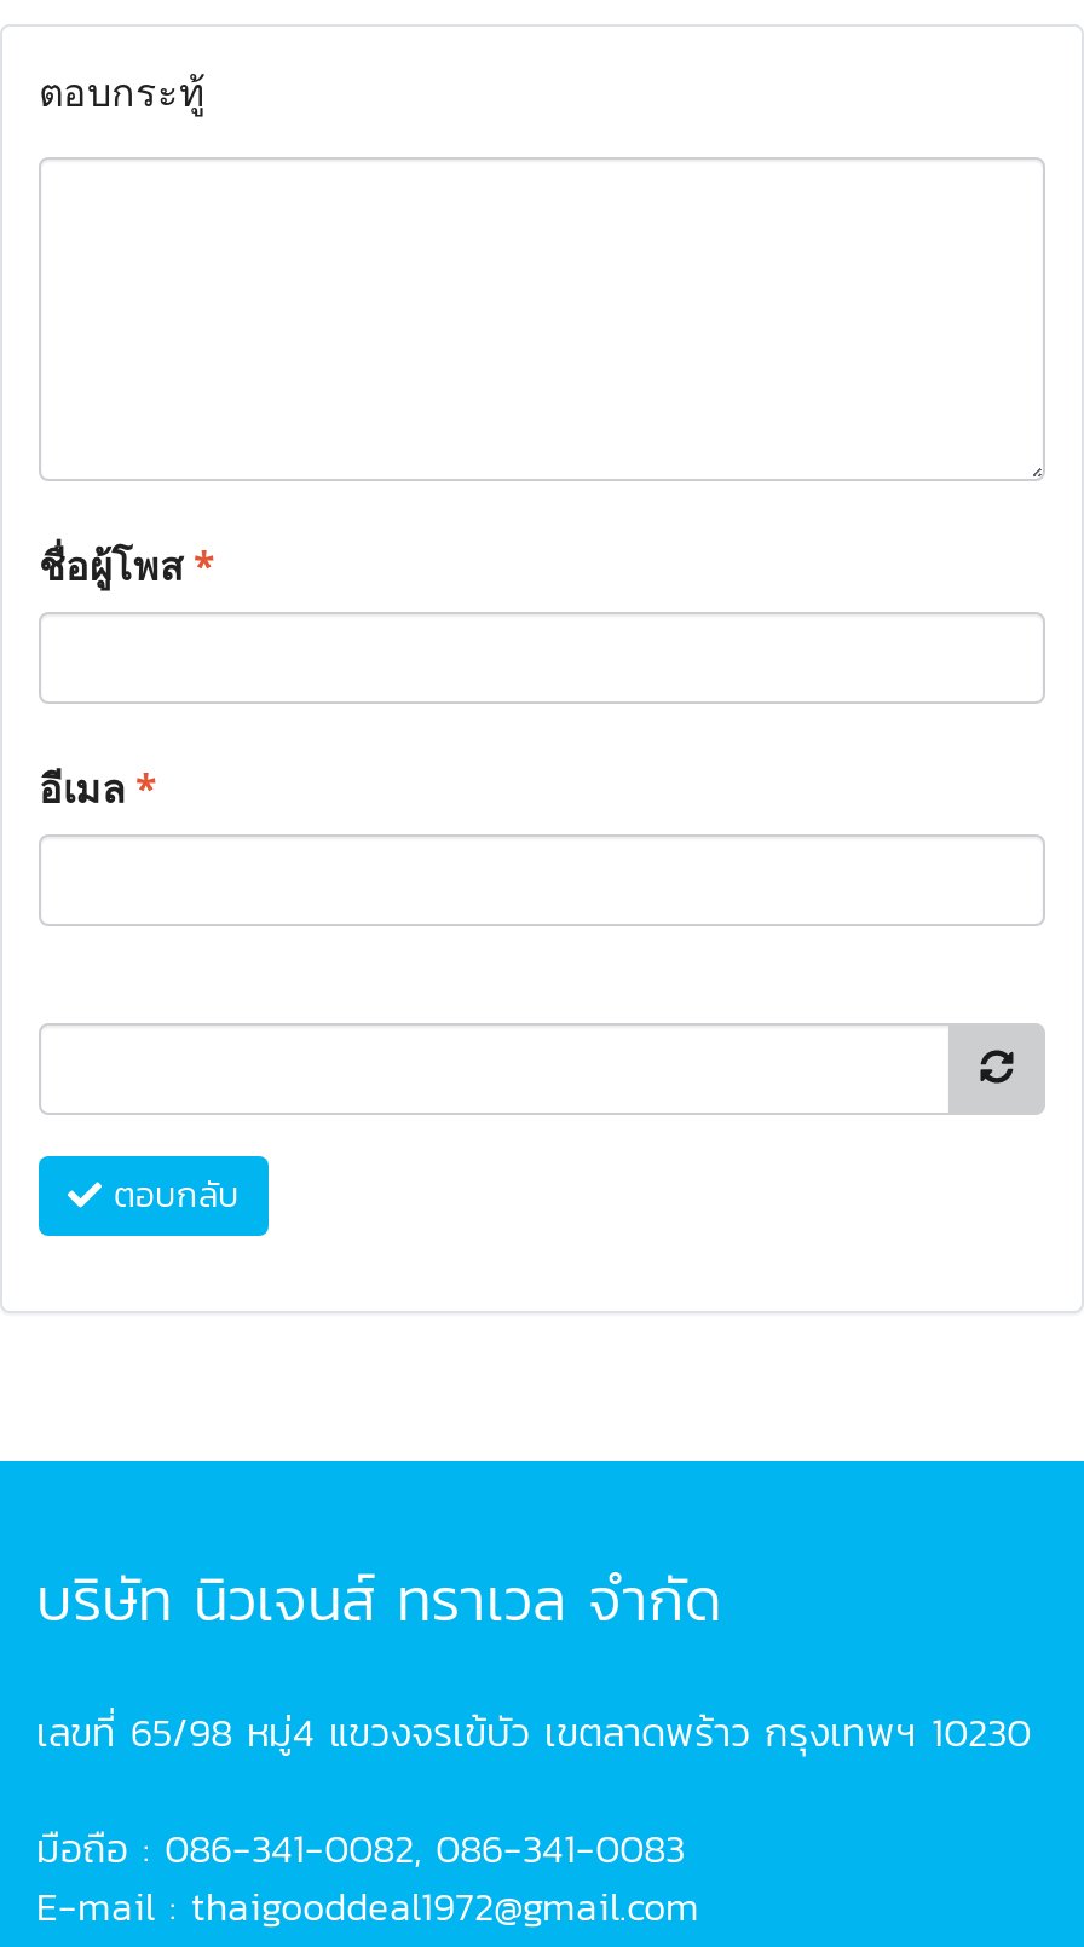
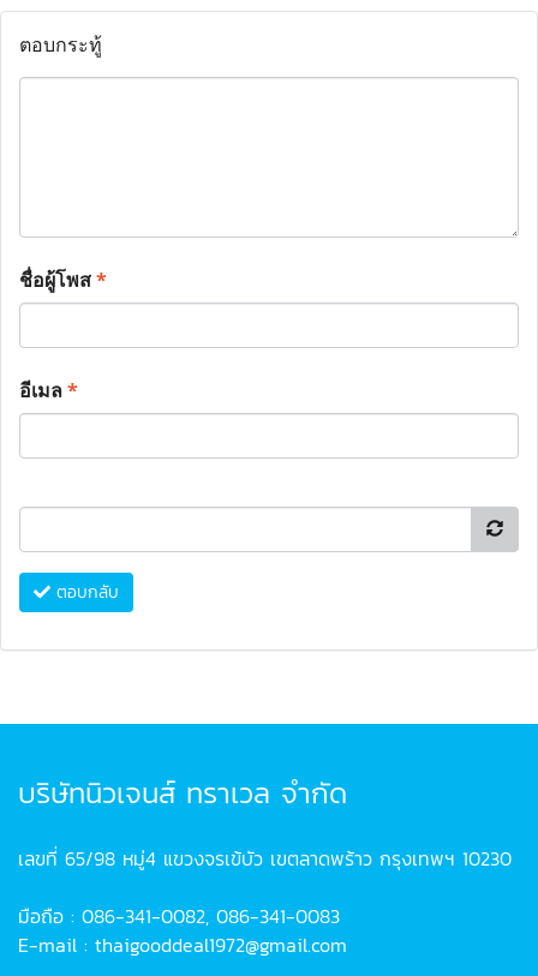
[36,1558,721,1642] บริษัท นิวเจนส์ ทราเวล จำกัด -> [18,772,347,814] บริษัทนิวเจนส์ ทราเวล จำกัด

